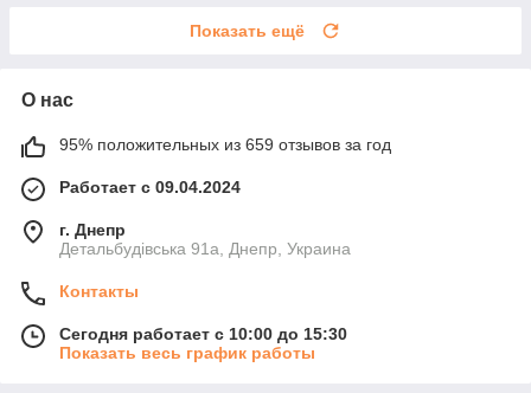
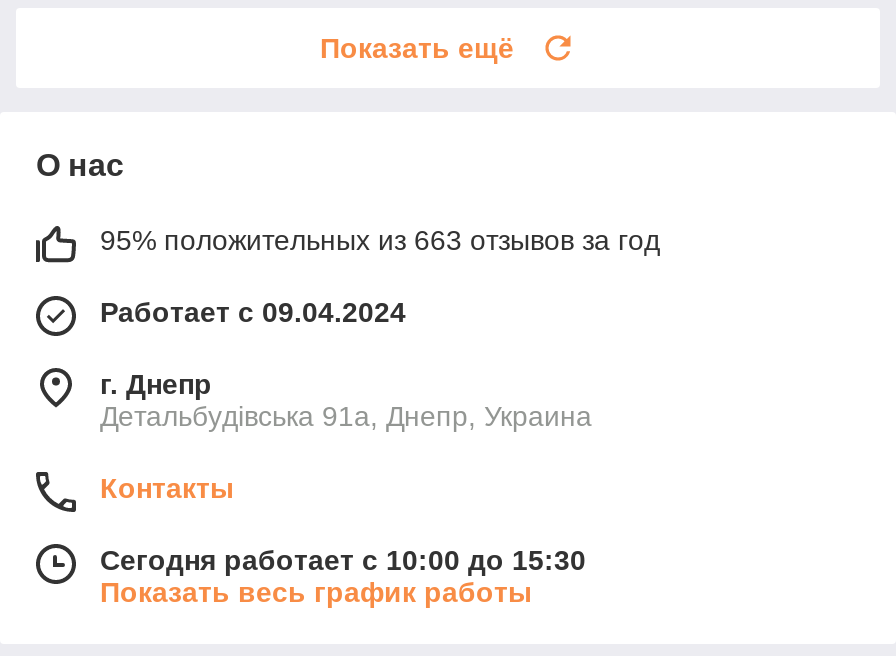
[59,135,391,154] 95% положительных из 659 отзывов за год -> [100,224,660,256] 95% положительных из 663 отзывов за год

